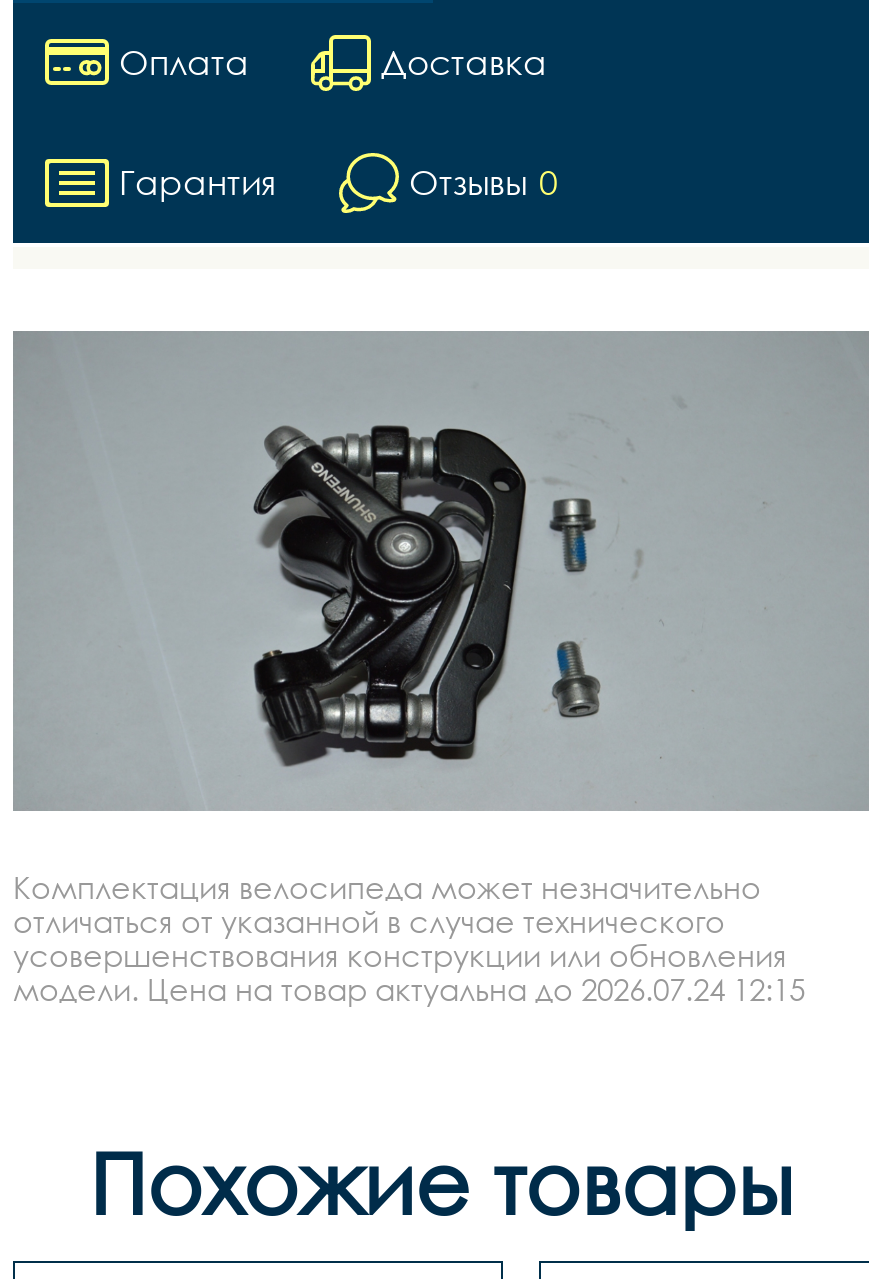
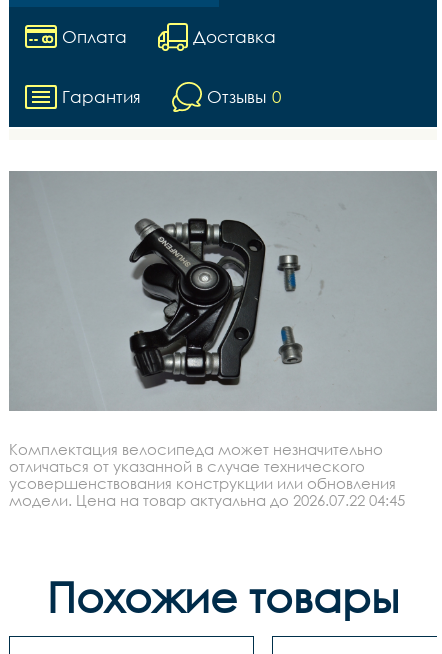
[13,972,805,1008] модели. Цена на товар актуальна до 2026.07.24 12:15 -> [9,491,405,509] модели. Цена на товар актуальна до 2026.07.22 04:45

